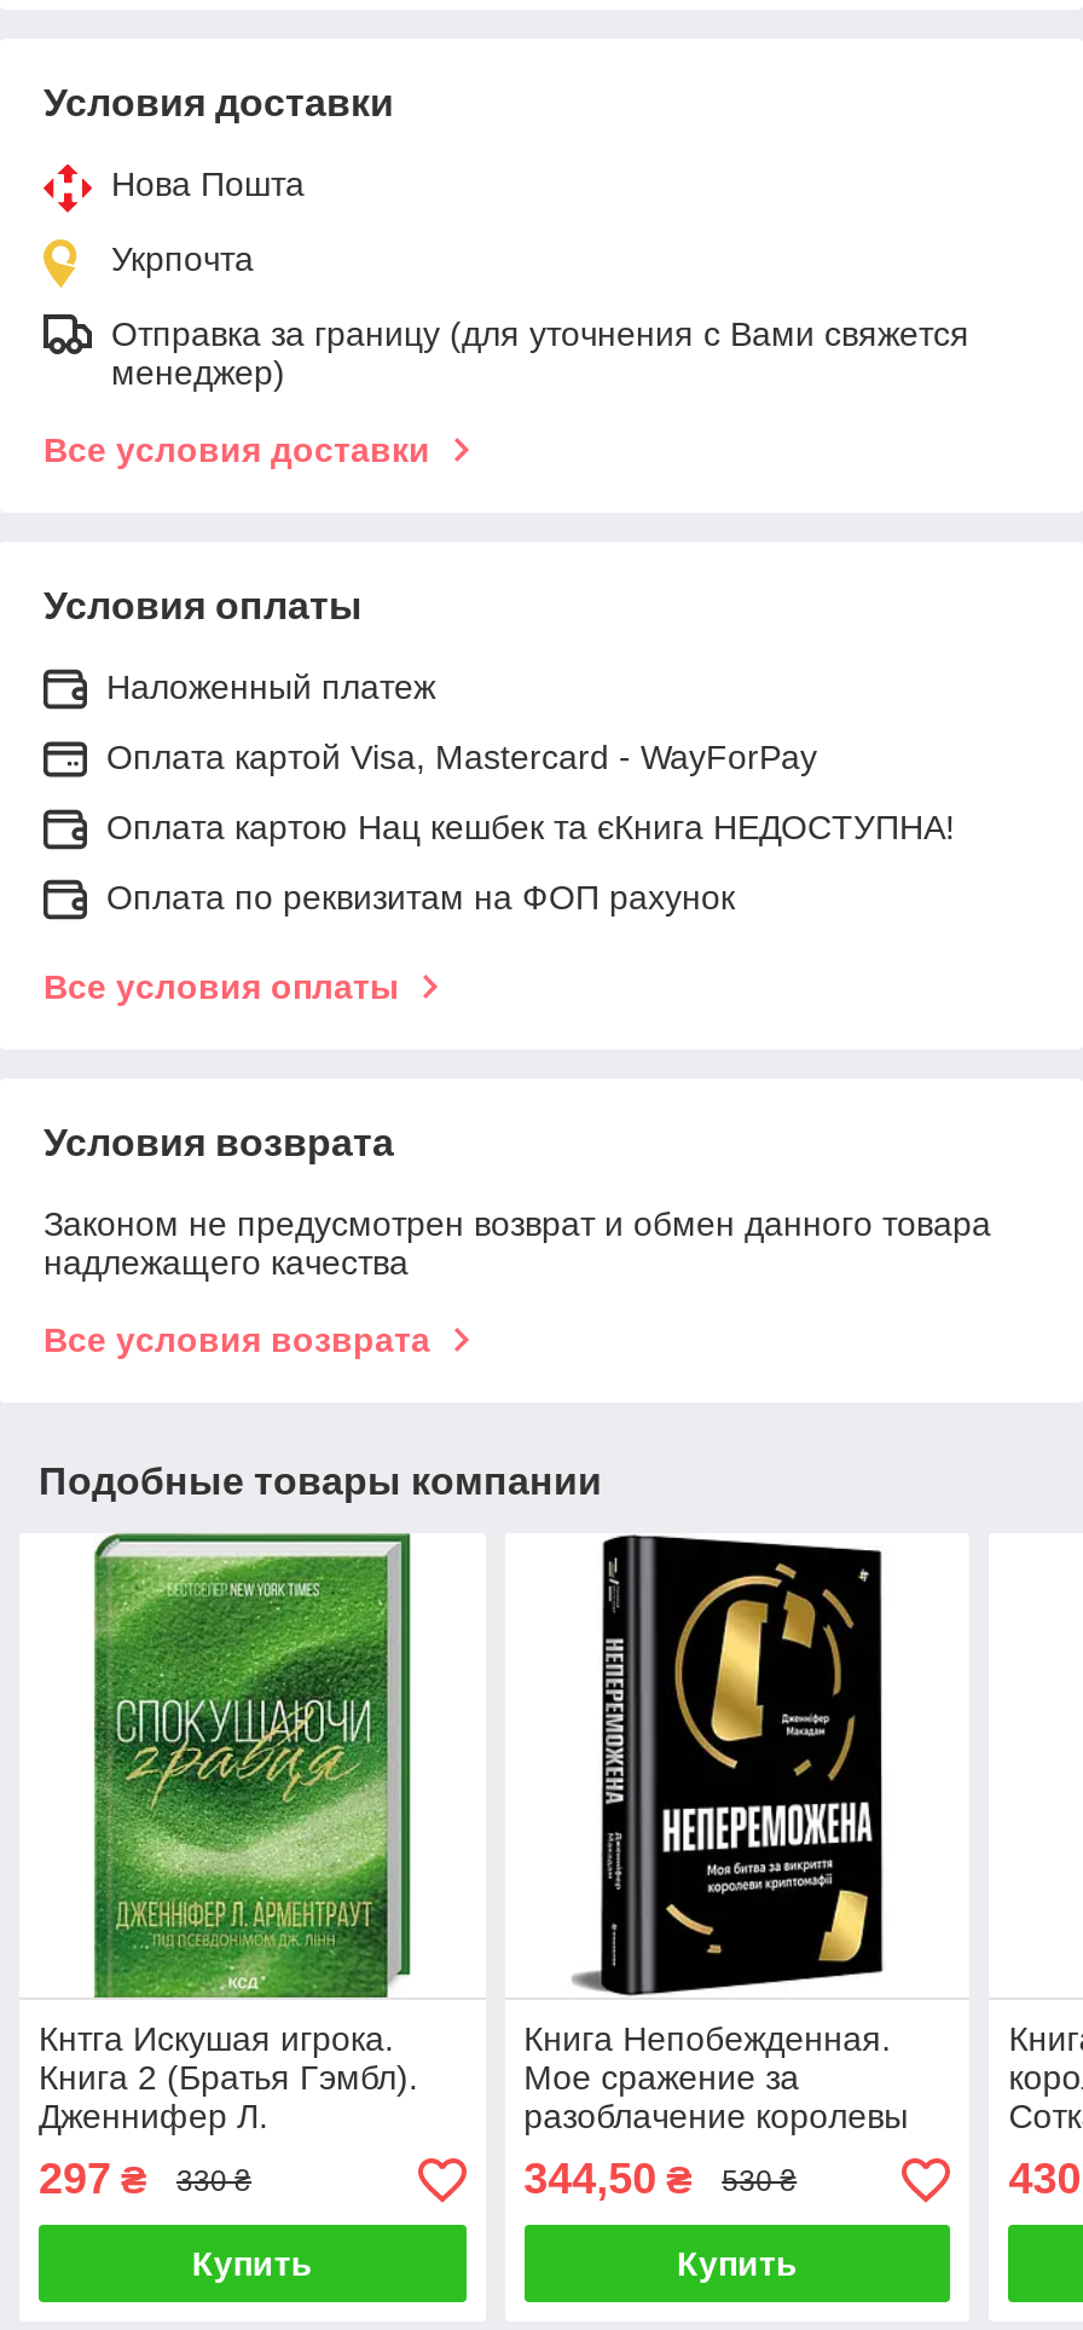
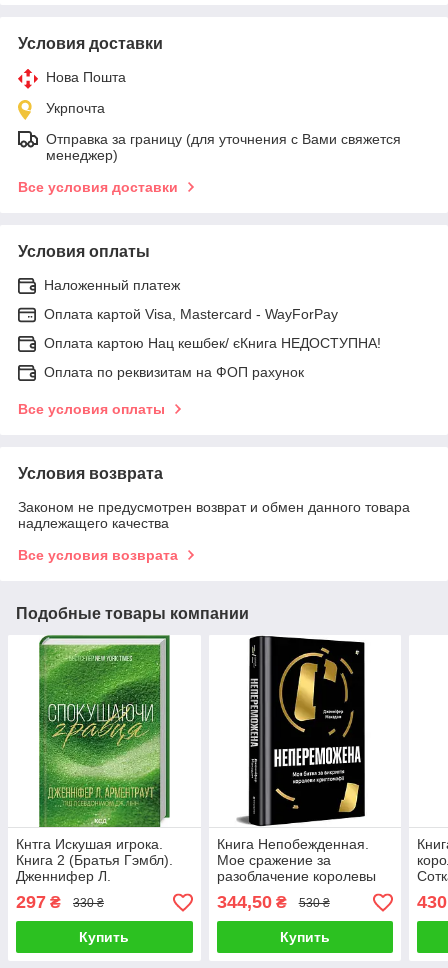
[106,807,955,846] Оплата картою Нац кешбек та єКнига НЕДОСТУПНА! -> [44,335,381,351] Оплата картою Нац кешбек/ єКнига НЕДОСТУПНА!

